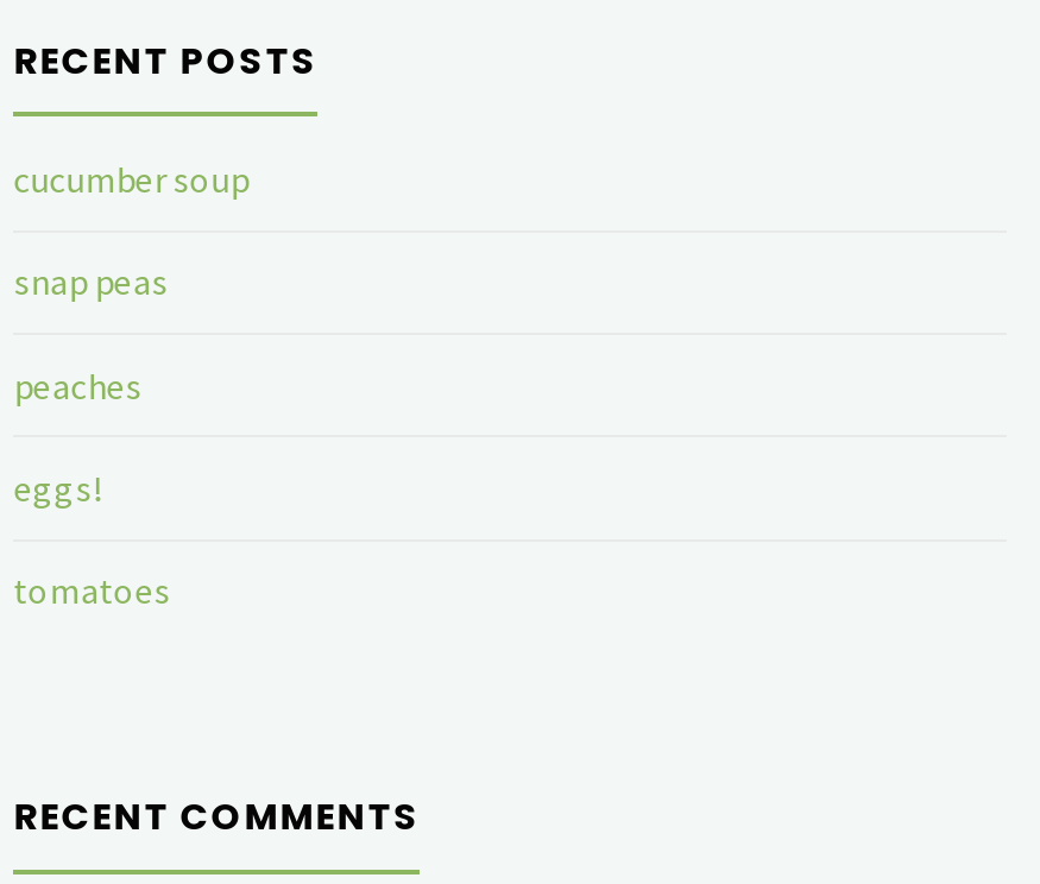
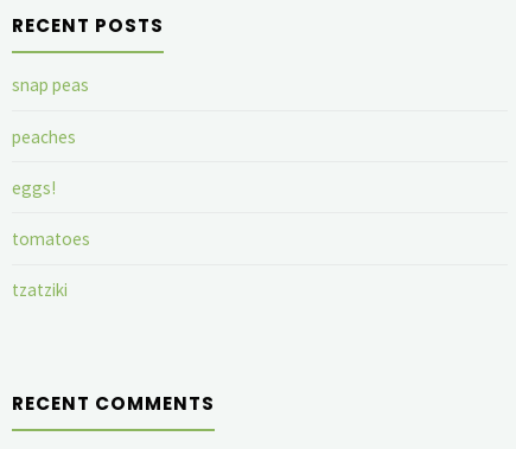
[14,158,249,203] cucumber soup -> none
moved [14,260,171,614] -> [12,74,91,250]: snap peas | peaches | eggs! | tomatoes
none -> [12,279,68,301] tzatziki

